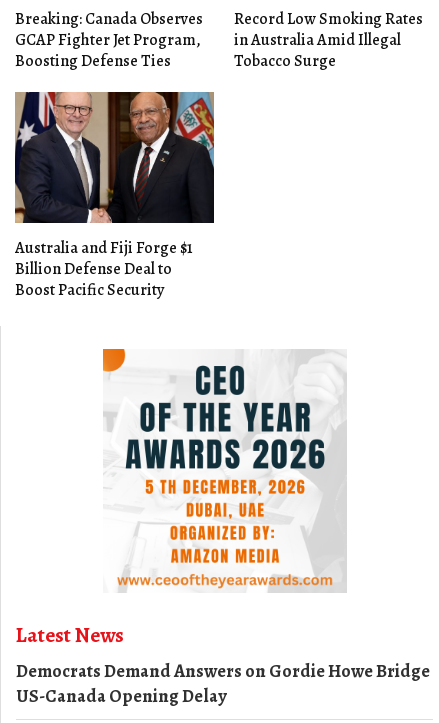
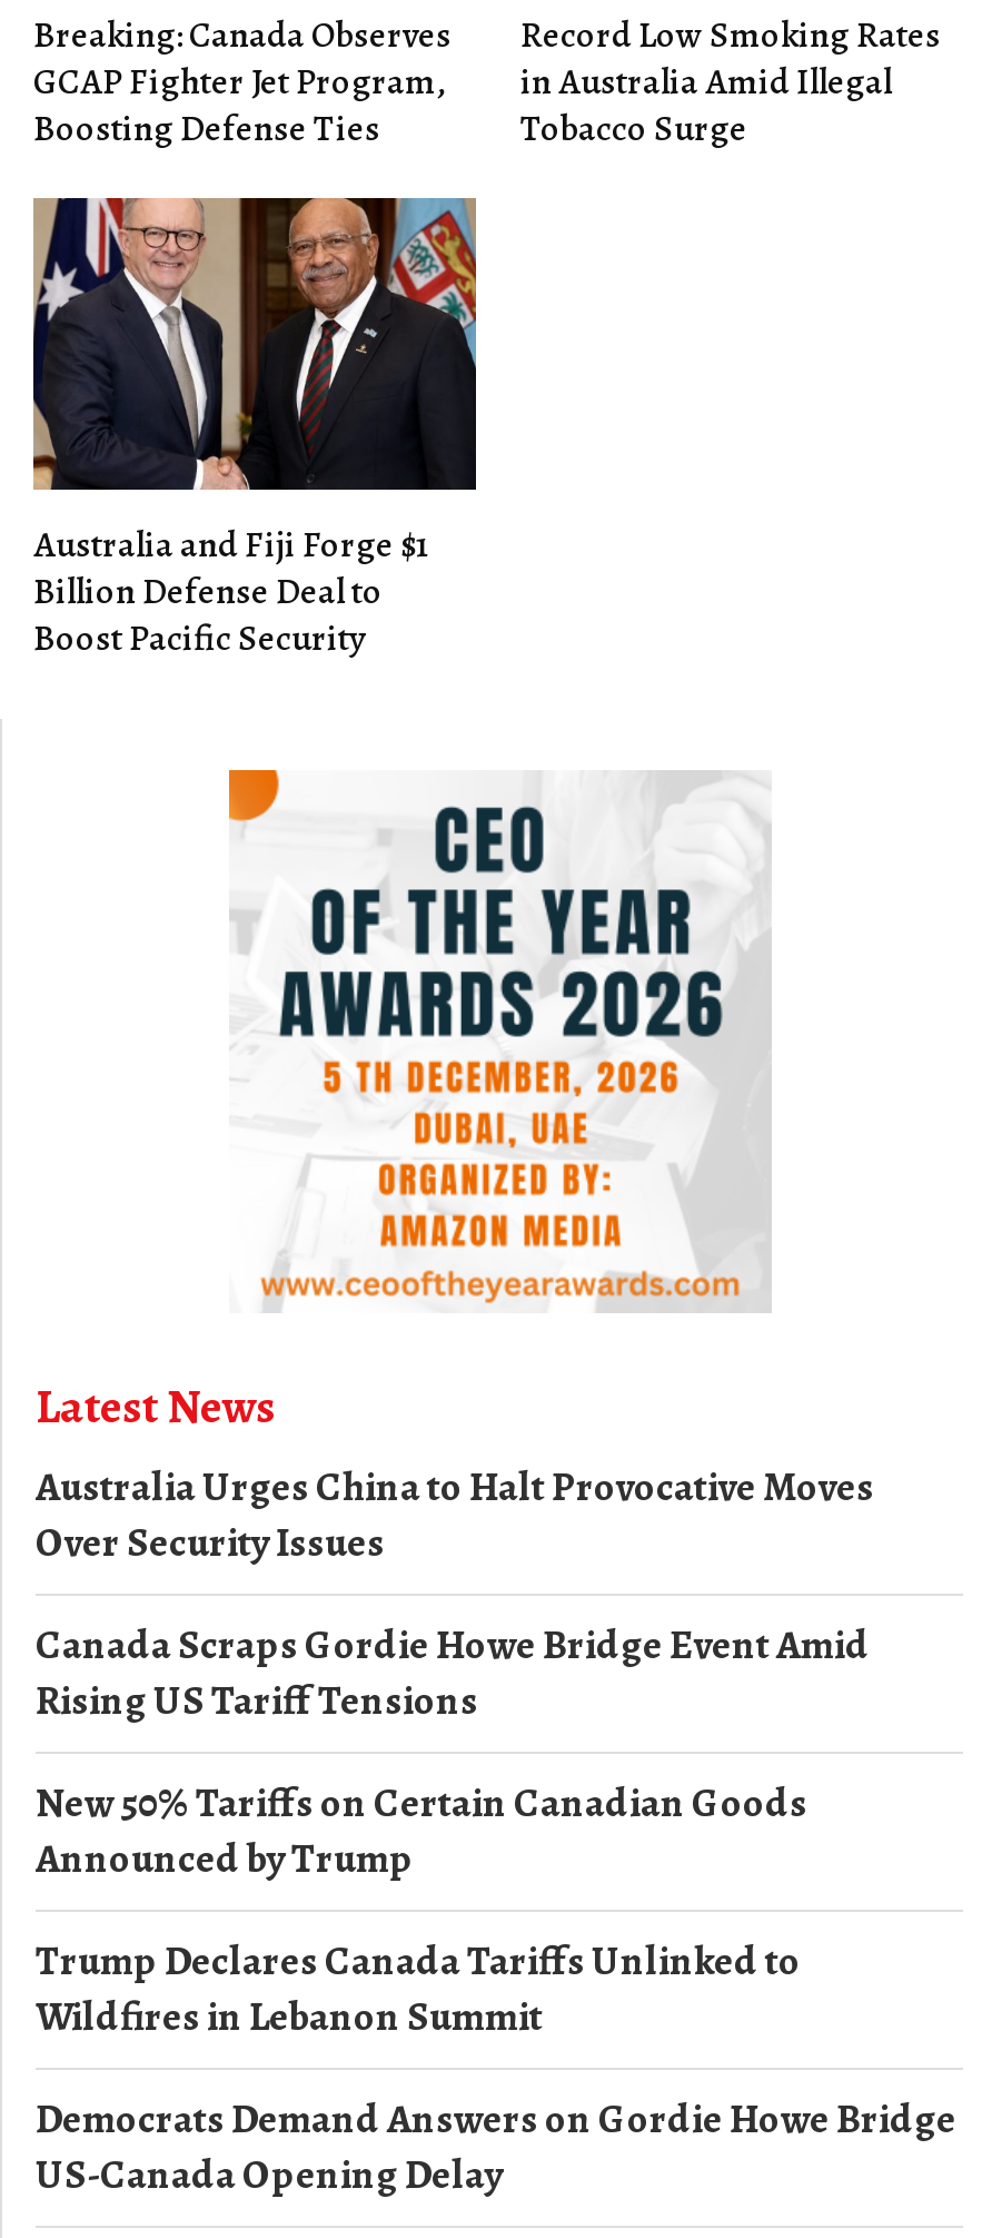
none -> [36,1460,874,2043] Australia Urges China to Halt Provocative Moves | Over Security Issues | Canada Scraps Gordie Howe Bridge Event Amid | Rising US Tariff Tensions | New 50% Tariffs on Certain Canadian Goods | Announced by Trump | Trump Declares Canada Tariffs Unlinked to | Wildfires in Lebanon Summit

